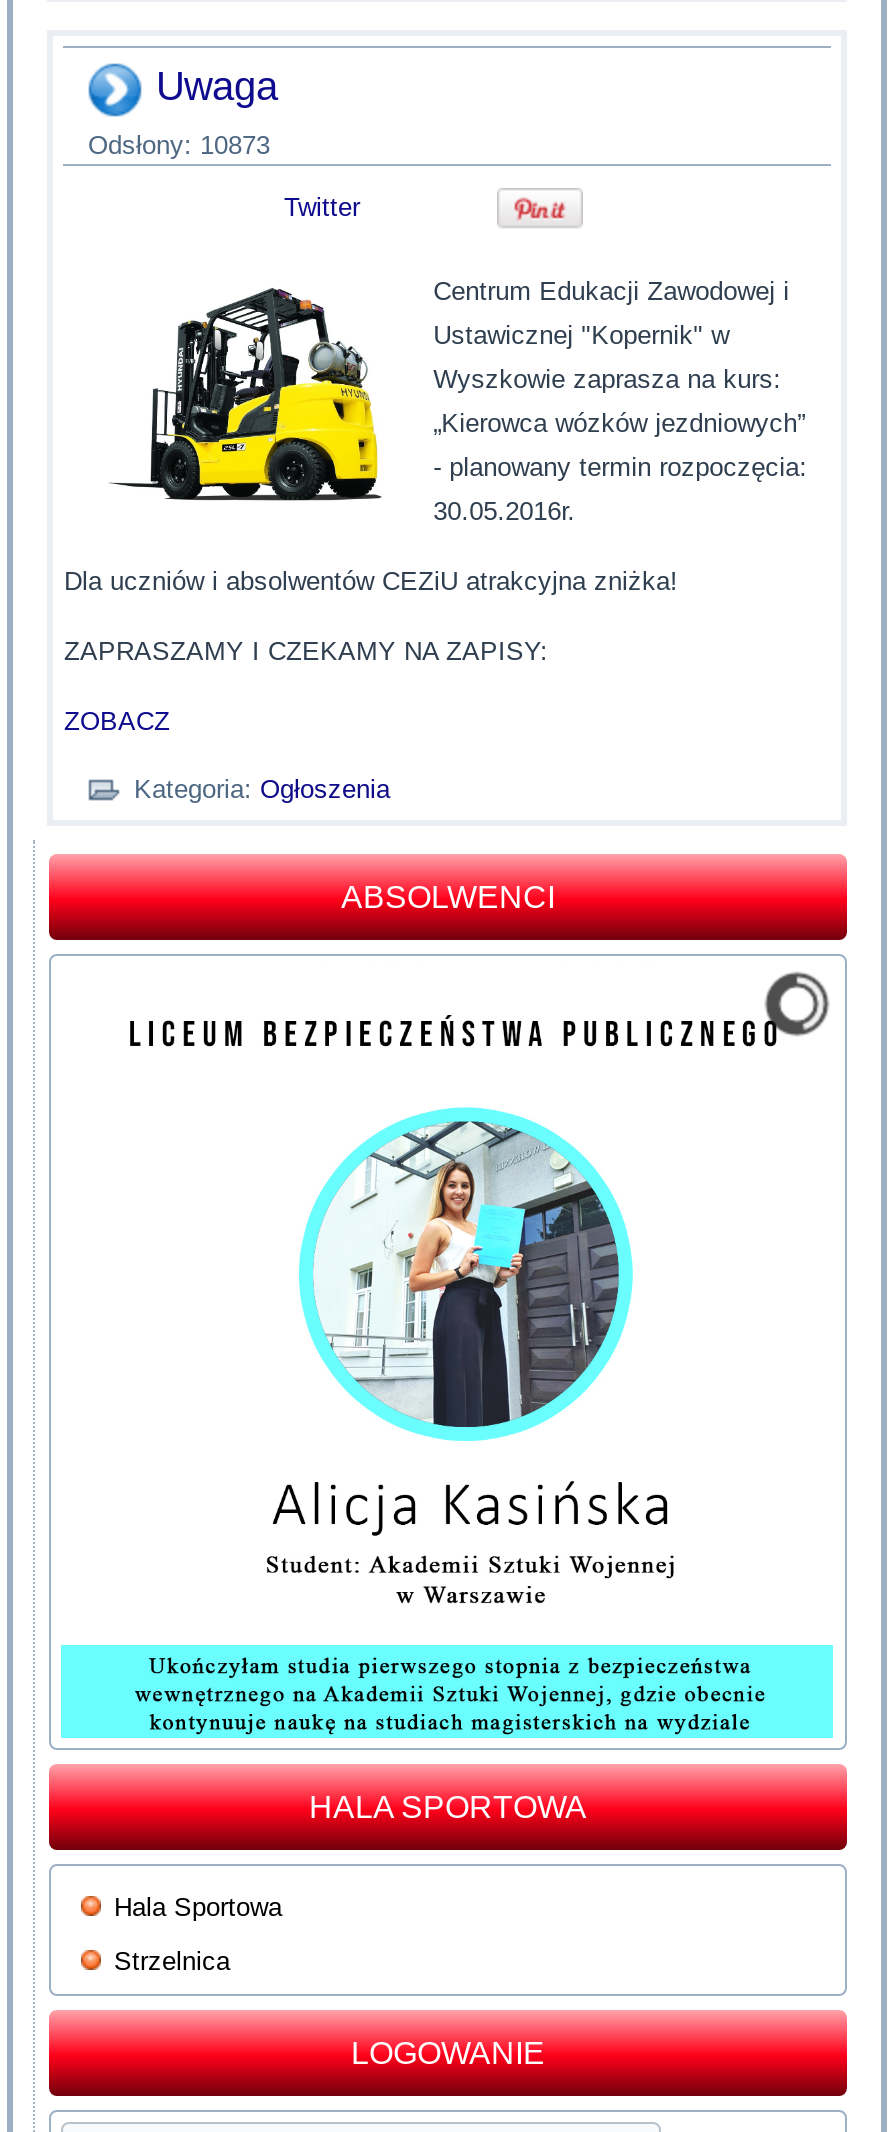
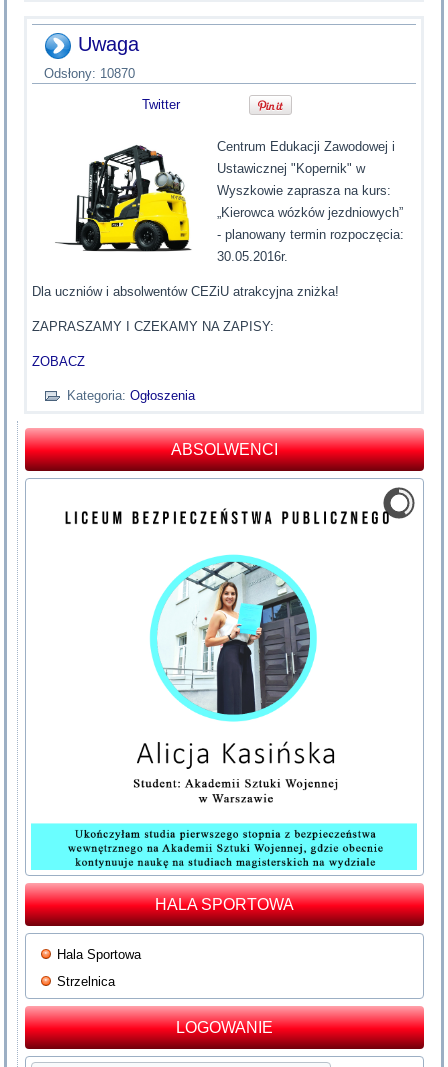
[88,131,270,161] Odsłony: 10873 -> [44,66,135,81] Odsłony: 10870

